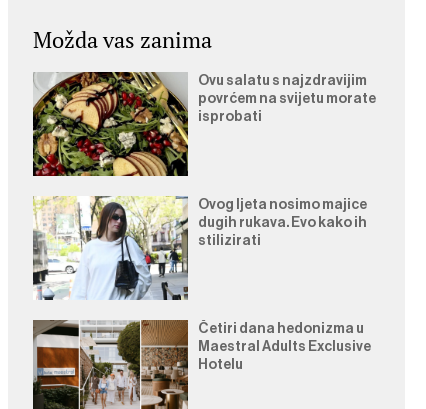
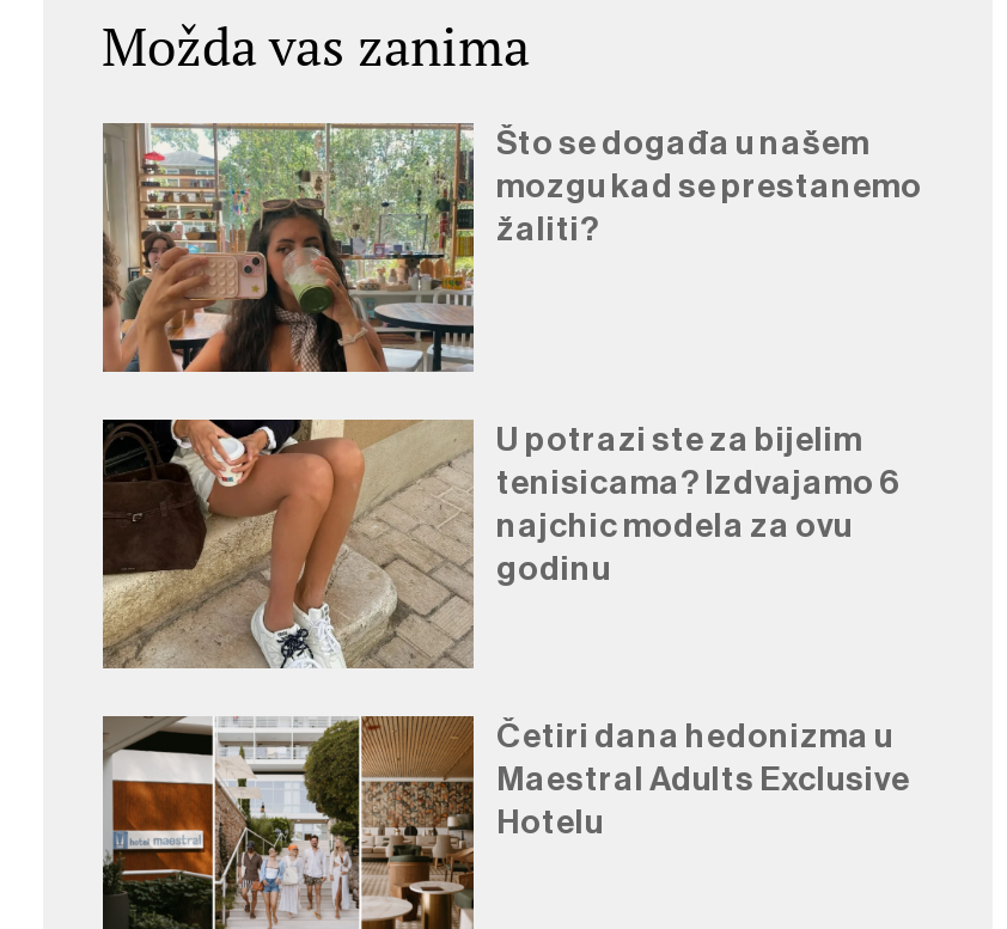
[32,71,375,177] [image] | Ovu salatu s najzdravijim | povrćem na svijetu morate | isprobati -> [100,123,922,374] [image] | Što se događa u našem | mozgu kad se prestanemo | žaliti?
[32,195,366,300] [image] | Ovog ljeta nosimo majice | dugih rukava. Evo kako ih | stilizirati -> [100,417,901,671] [image] | U potrazi ste za bijelim | tenisicama? Izdvajamo 6 | najchic modela za ovu | godinu

